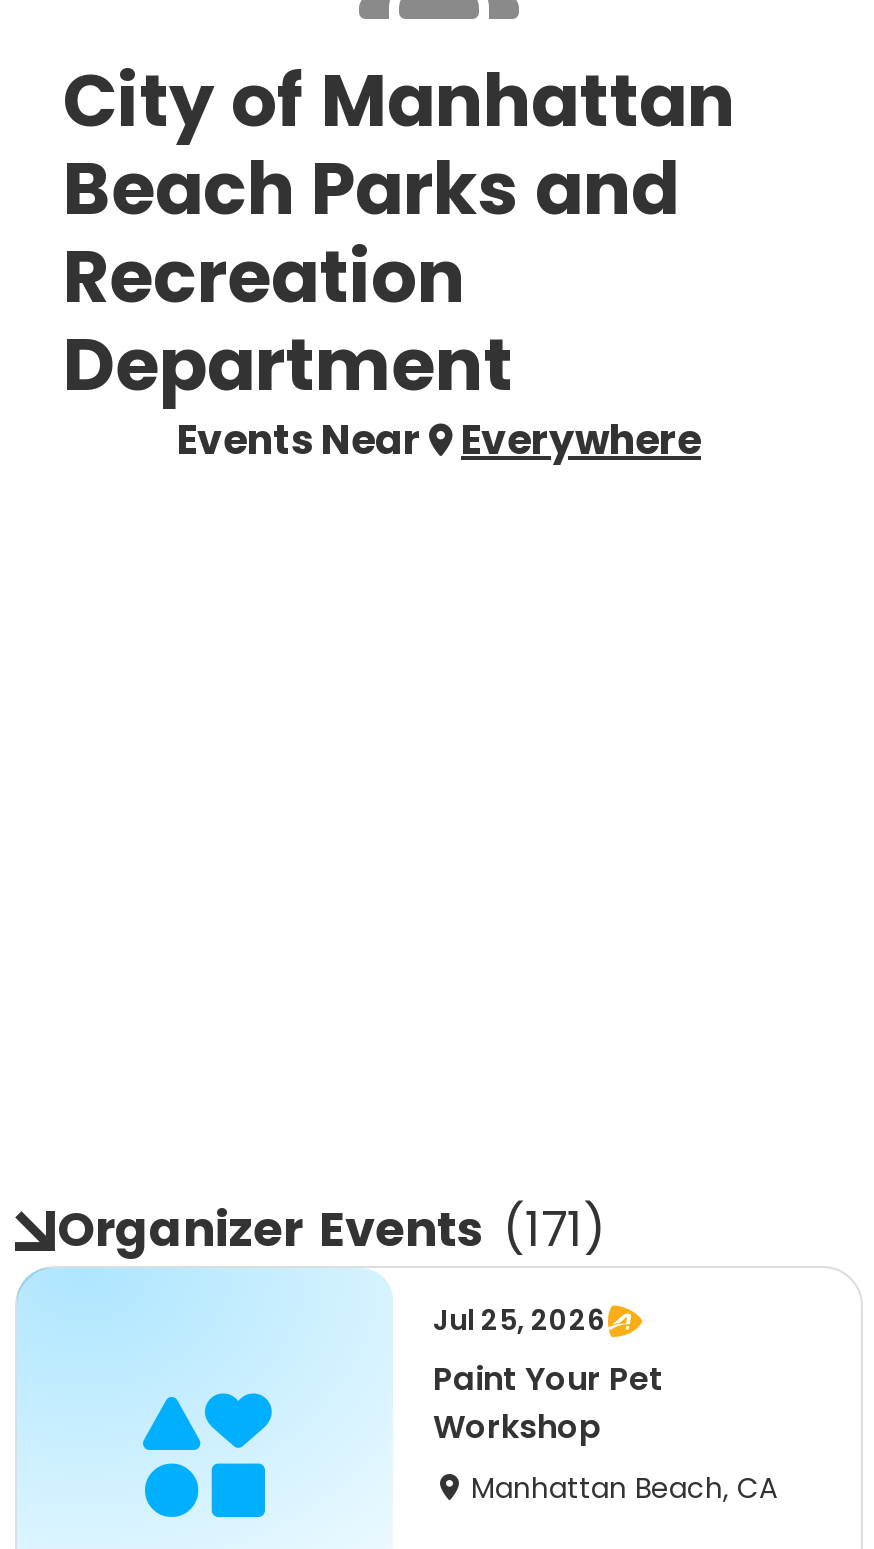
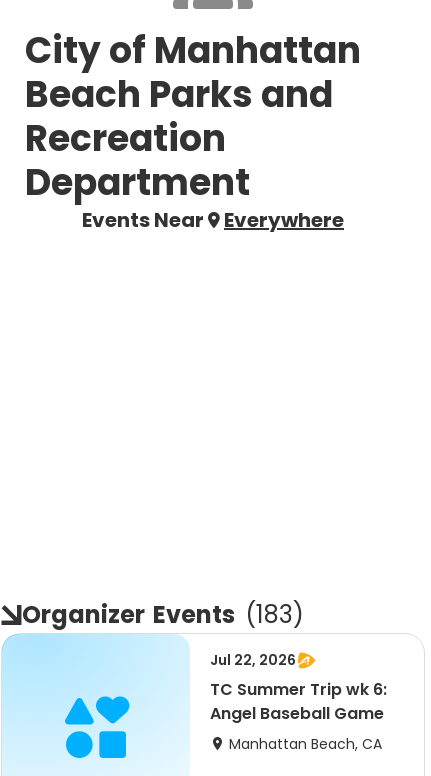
[57,1196,605,1262] Organizer Events (171) -> [22,598,304,631] Organizer Events (183)
[433,1300,663,1450] Jul 25, 2026 | Paint Your Pet | Workshop -> [210,650,387,725] Jul 22, 2026 | TC Summer Trip wk 6: | Angel Baseball Game

